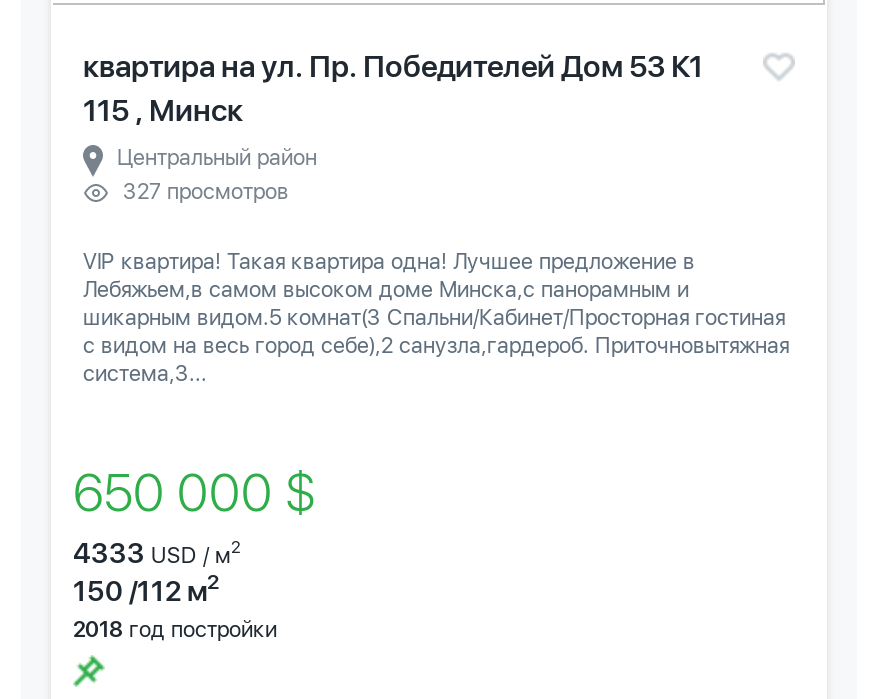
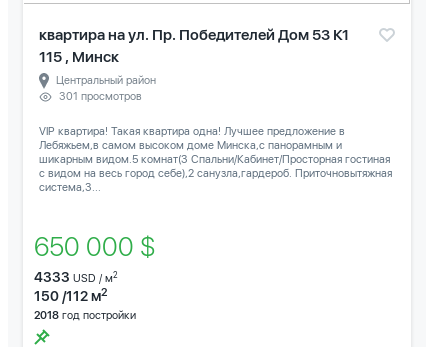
[123,178,289,204] 327 просмотров -> [59,90,142,103] 301 просмотров

